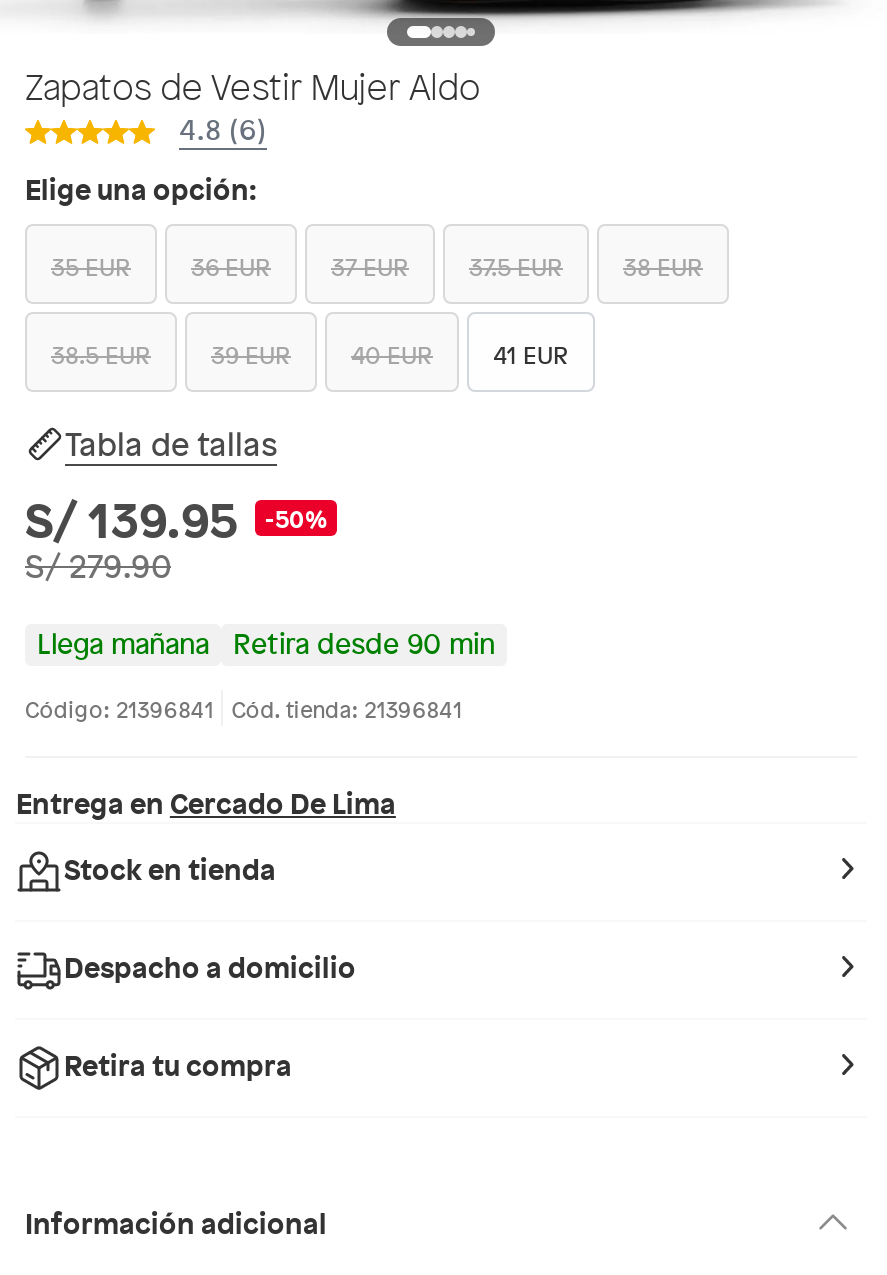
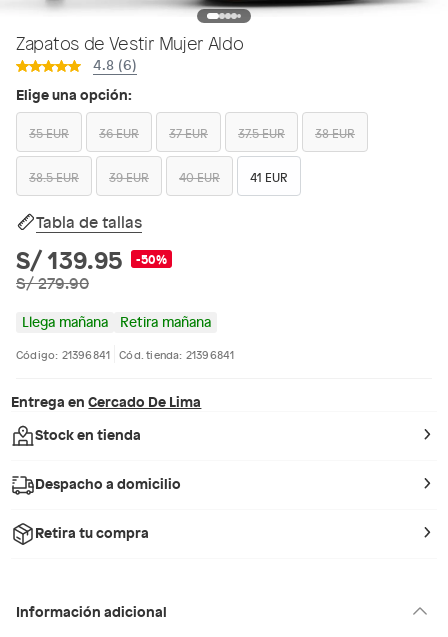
[233,624,495,662] Retira desde 90 min -> [120,312,211,331] Retira mañana

